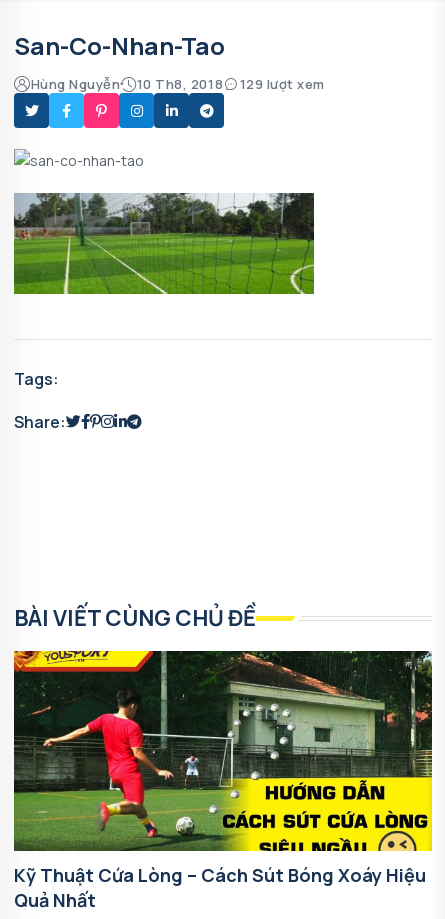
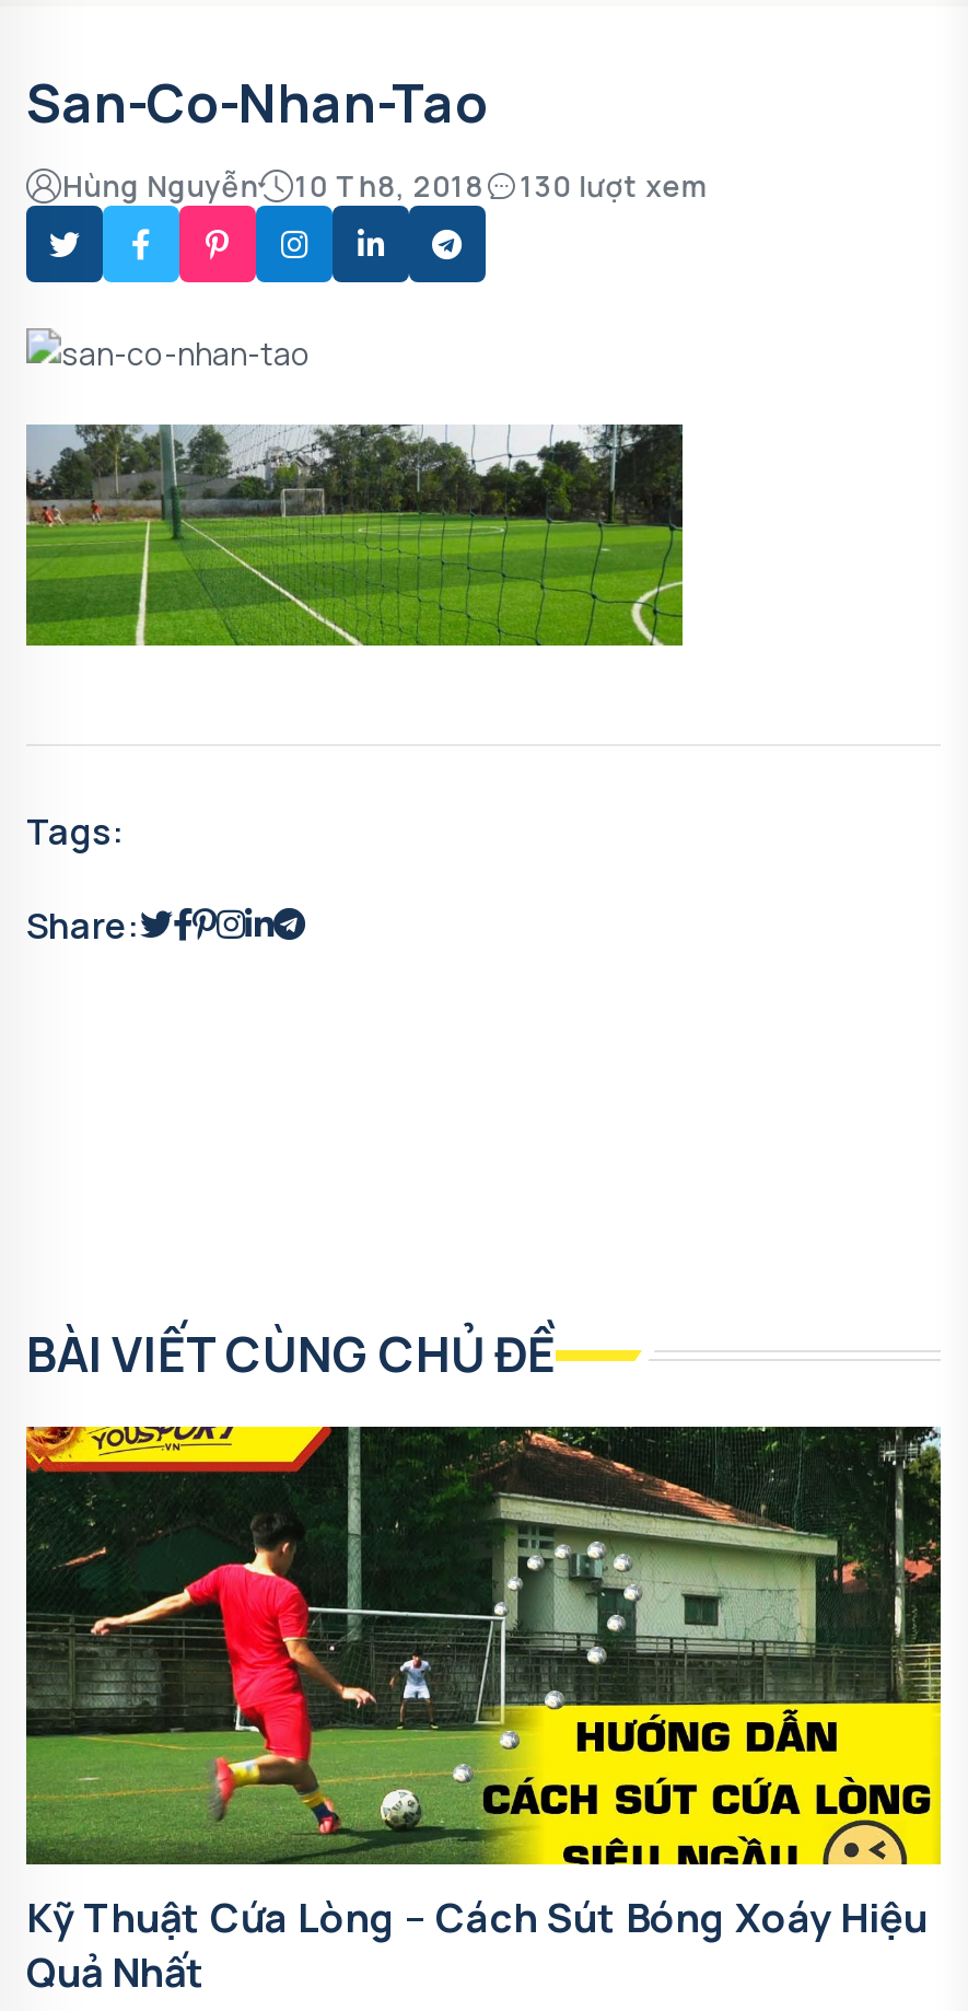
[30,75,325,93] Hùng Nguyễn 10 Th8, 2018 129 lượt xem -> [62,166,706,206] Hùng Nguyễn 10 Th8, 2018 130 lượt xem

